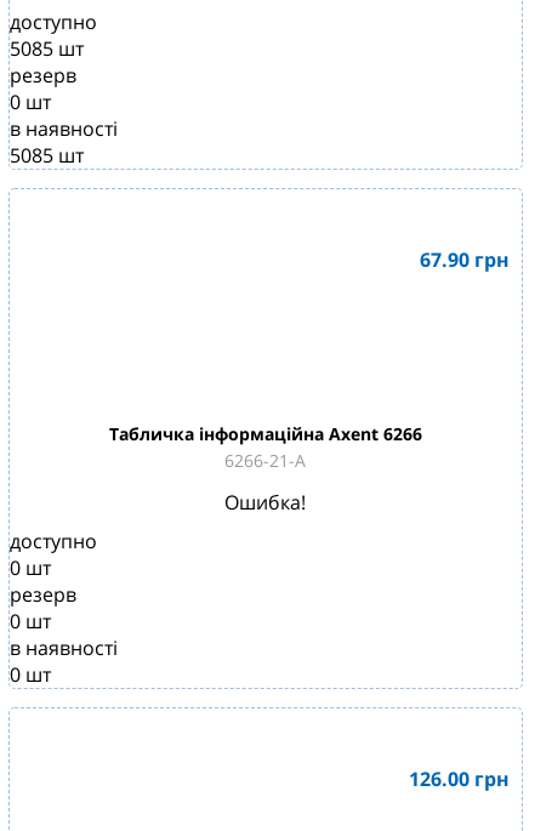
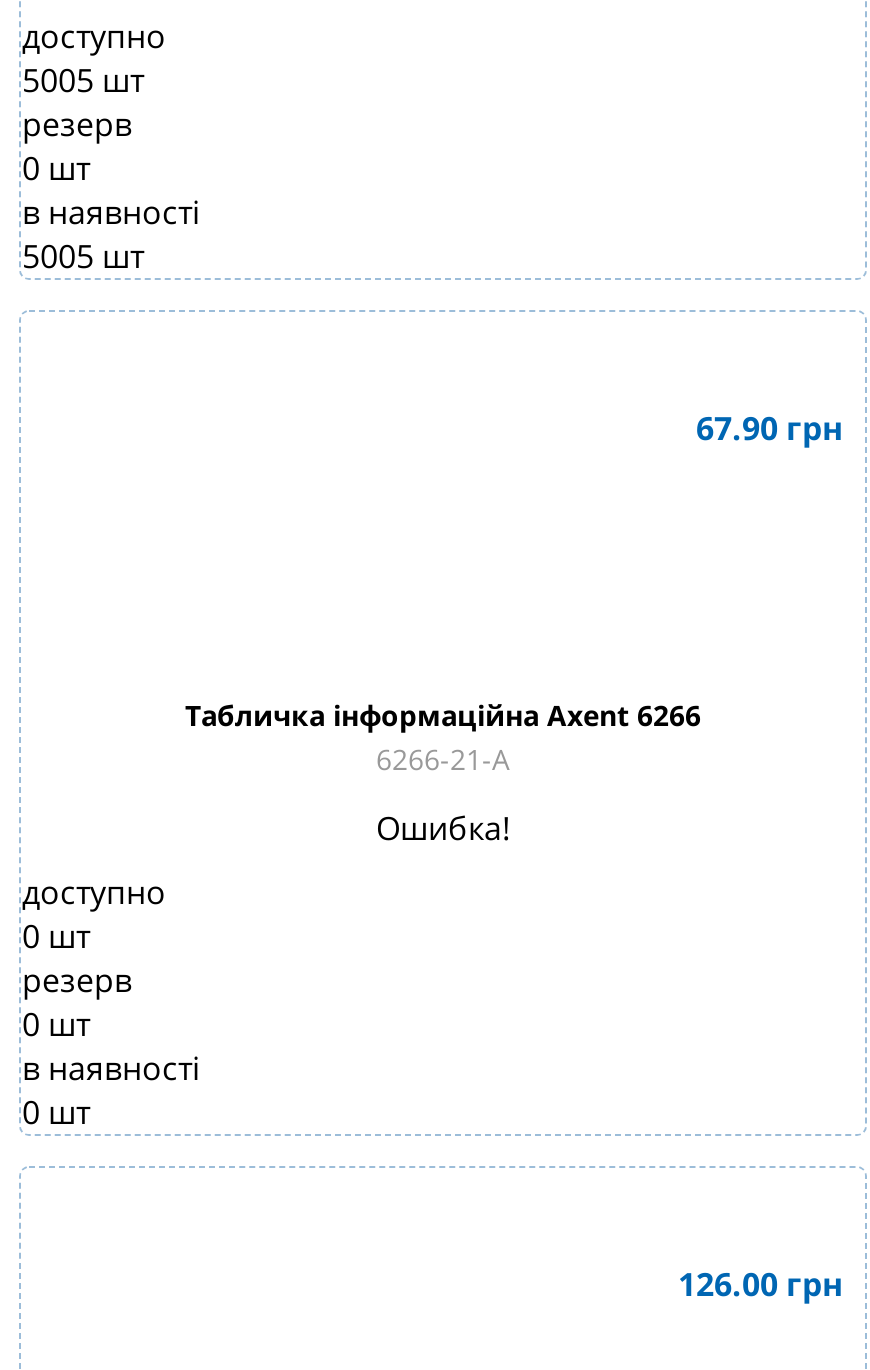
[10,35,84,62] 5085 шт -> [22,58,144,102] 5005 шт
[10,142,84,169] 5085 шт -> [22,234,144,278] 5005 шт

